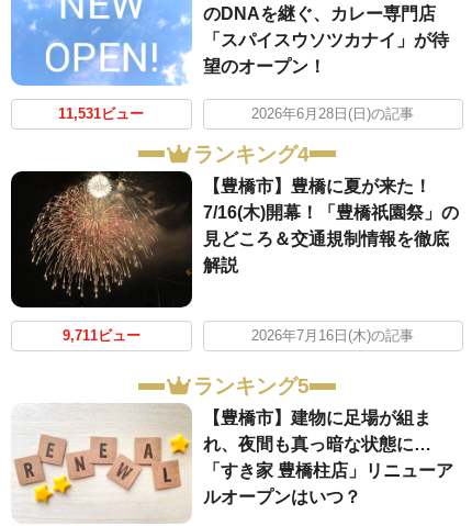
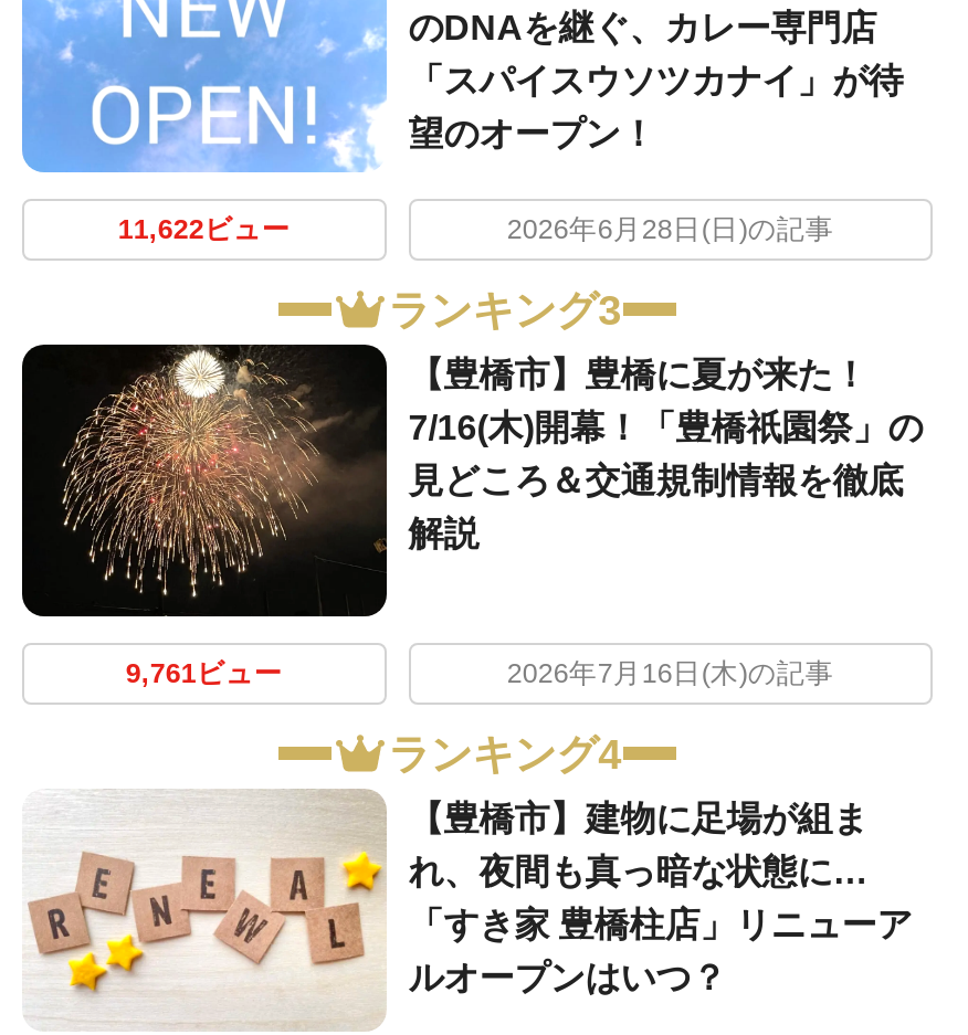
[59,107,144,122] 11,531ビュー -> [118,215,290,246] 11,622ビュー
[193,143,309,166] ランキング4 -> [388,287,622,334] ランキング3
[62,328,140,343] 9,711ビュー -> [126,659,282,690] 9,761ビュー
[193,375,309,398] ランキング5 -> [388,731,622,778] ランキング4

